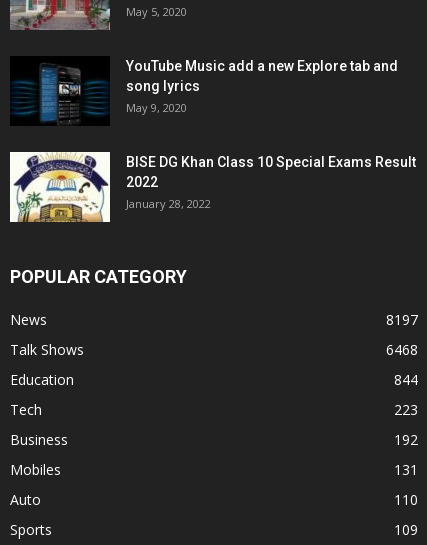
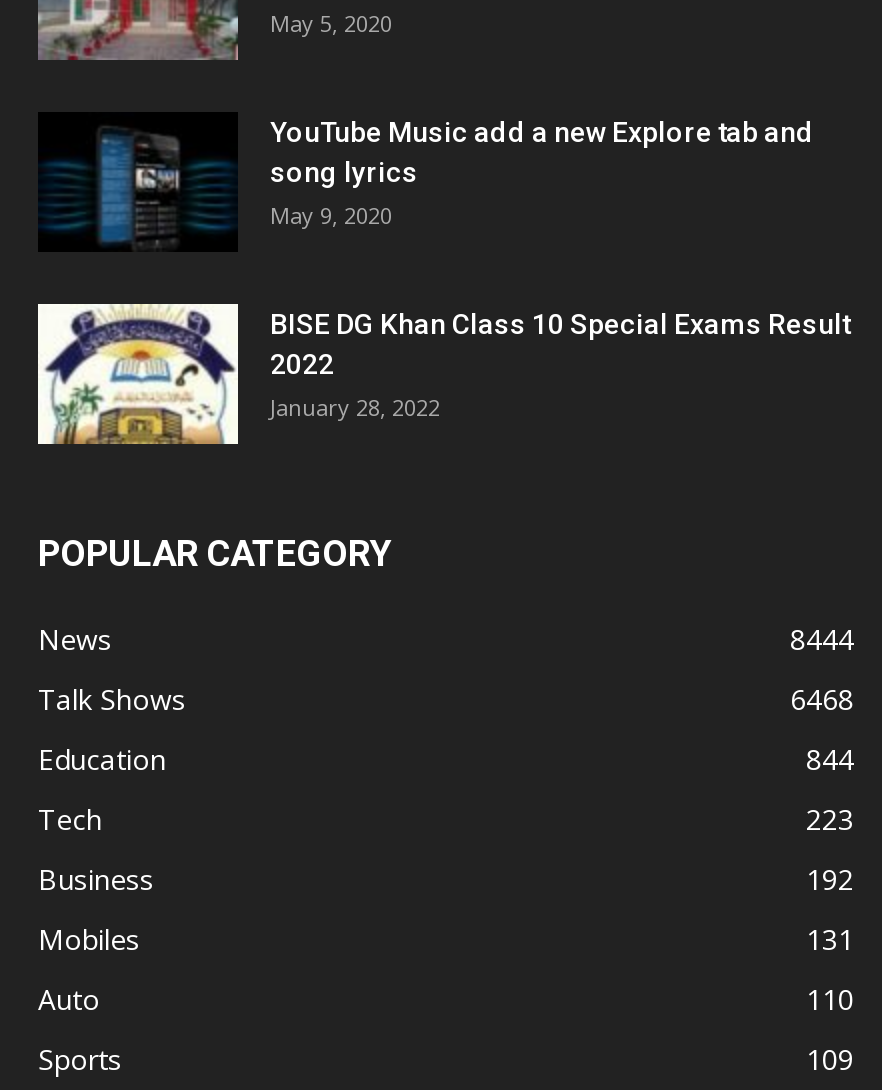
[386,310,418,329] 8197 -> [790,619,854,657] 8444

